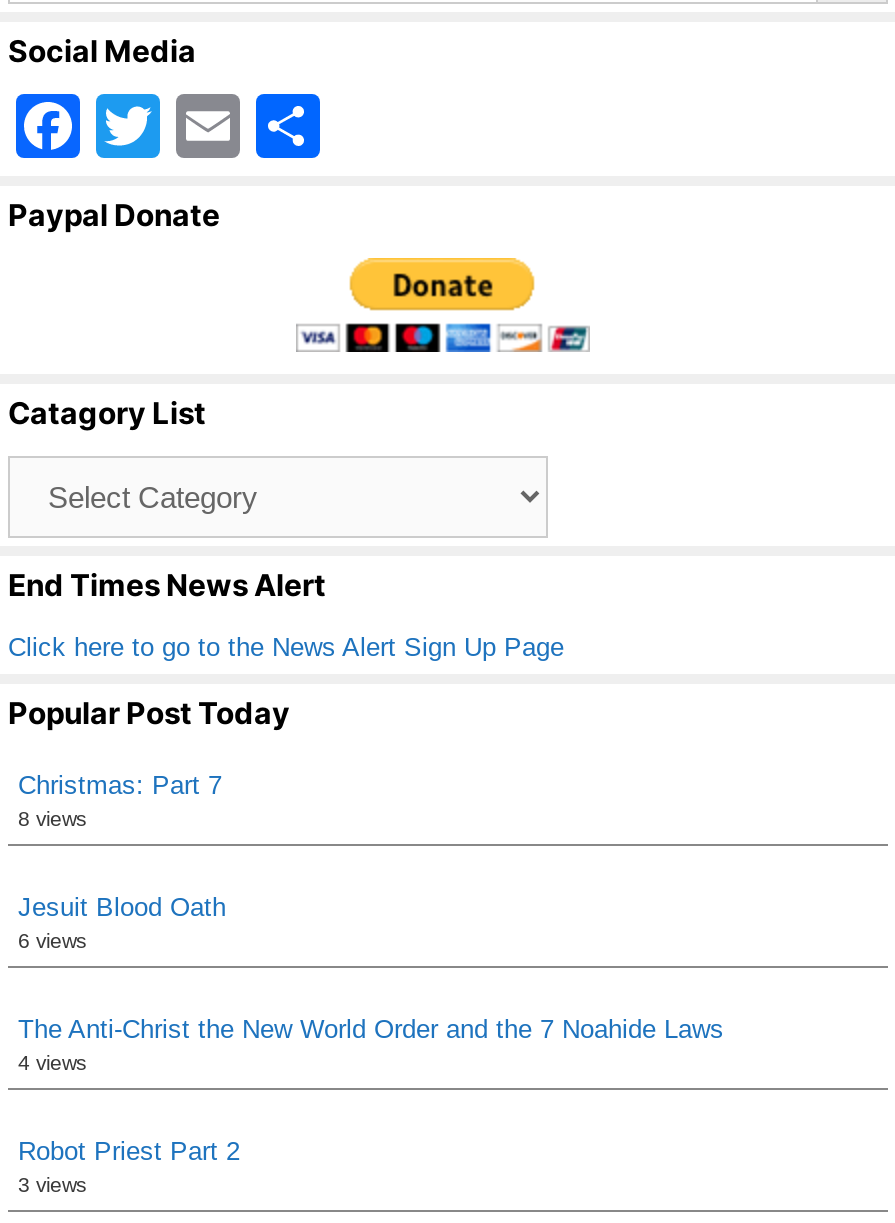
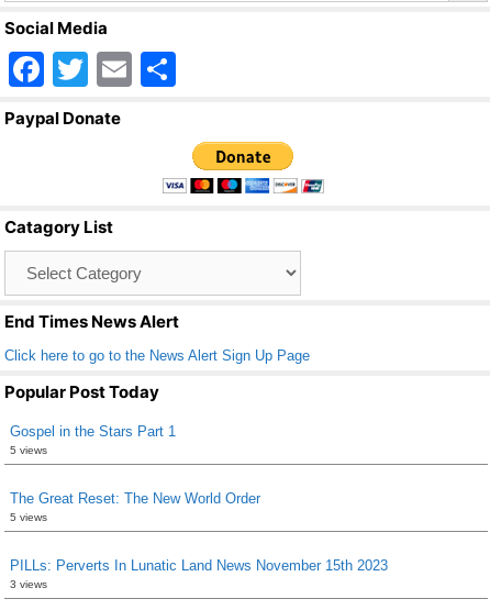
[18,771,724,1167] Christmas: Part 7 | 8 views | Jesuit Blood Oath | 6 views | The Anti-Christ the New World Order and the 7 Noahide Laws | 4 views | Robot Priest Part 2 -> [10,423,388,574] Gospel in the Stars Part 1 | 5 views | The Great Reset: The New World Order | 5 views | PILLs: Perverts In Lunatic Land News November 15th 2023

